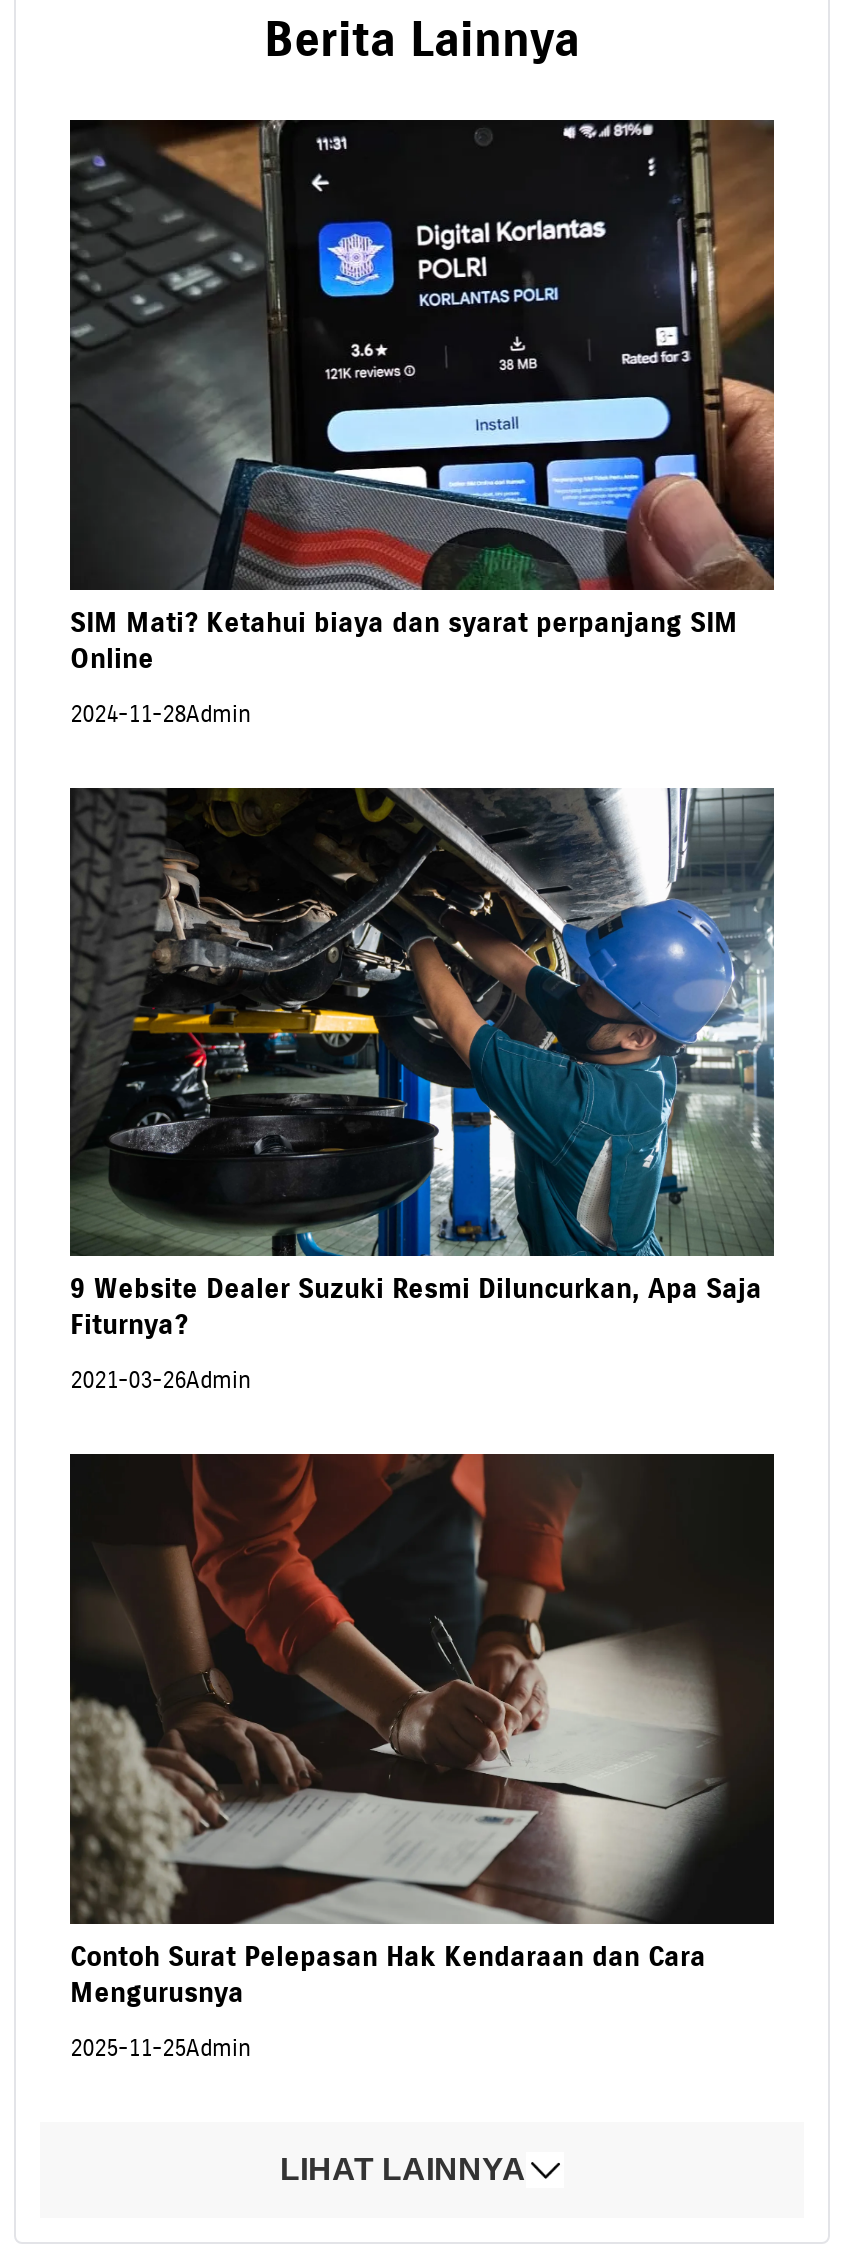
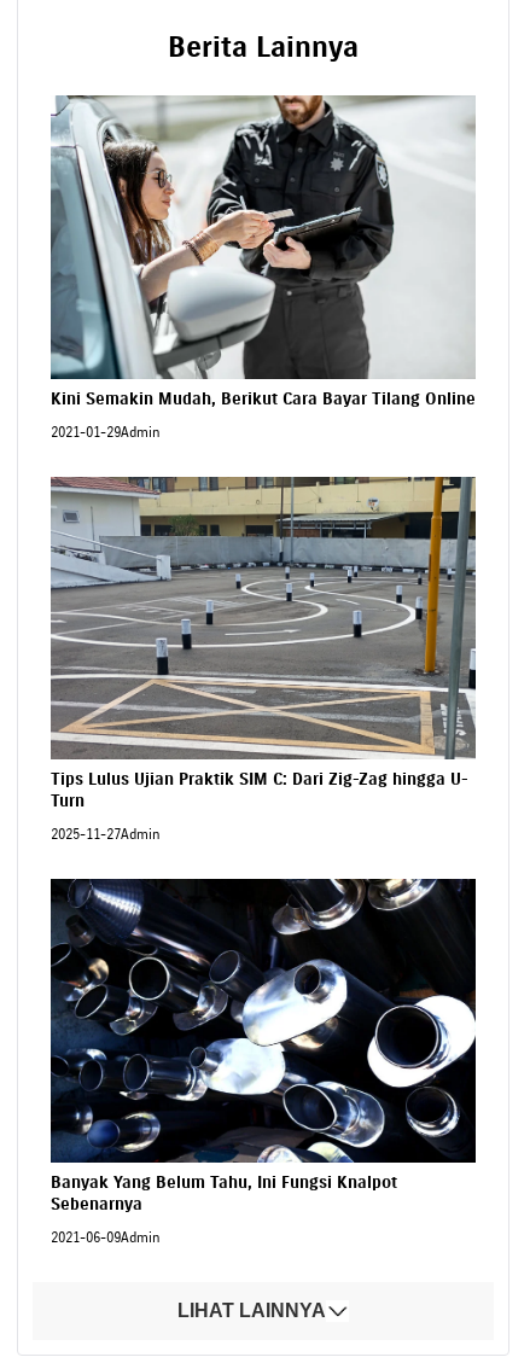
[68,118,776,675] [image] | SIM Mati? Ketahui biaya dan syarat perpanjang SIM | Online -> [51,94,476,409] [image] | Kini Semakin Mudah, Berikut Cara Bayar Tilang Online
[70,697,252,727] 2024-11-28Admin -> [51,422,161,440] 2021-01-29Admin
[70,786,774,1343] [image] | 9 Website Dealer Suzuki Resmi Diluncurkan, Apa Saja | Fiturnya? -> [51,476,476,812] [image] | Tips Lulus Ujian Praktik SIM C: Dari Zig-Zag hingga U- | Turn
[70,1365,252,1395] 2021-03-26Admin -> [51,825,161,843] 2025-11-27Admin
[70,1452,774,2010] [image] | Contoh Surat Pelepasan Hak Kendaraan dan Cara | Mengurusnya -> [49,878,476,1215] [image] | Banyak Yang Belum Tahu, Ini Fungsi Knalpot | Sebenarnya
[70,2032,252,2062] 2025-11-25Admin -> [51,1228,161,1246] 2021-06-09Admin

